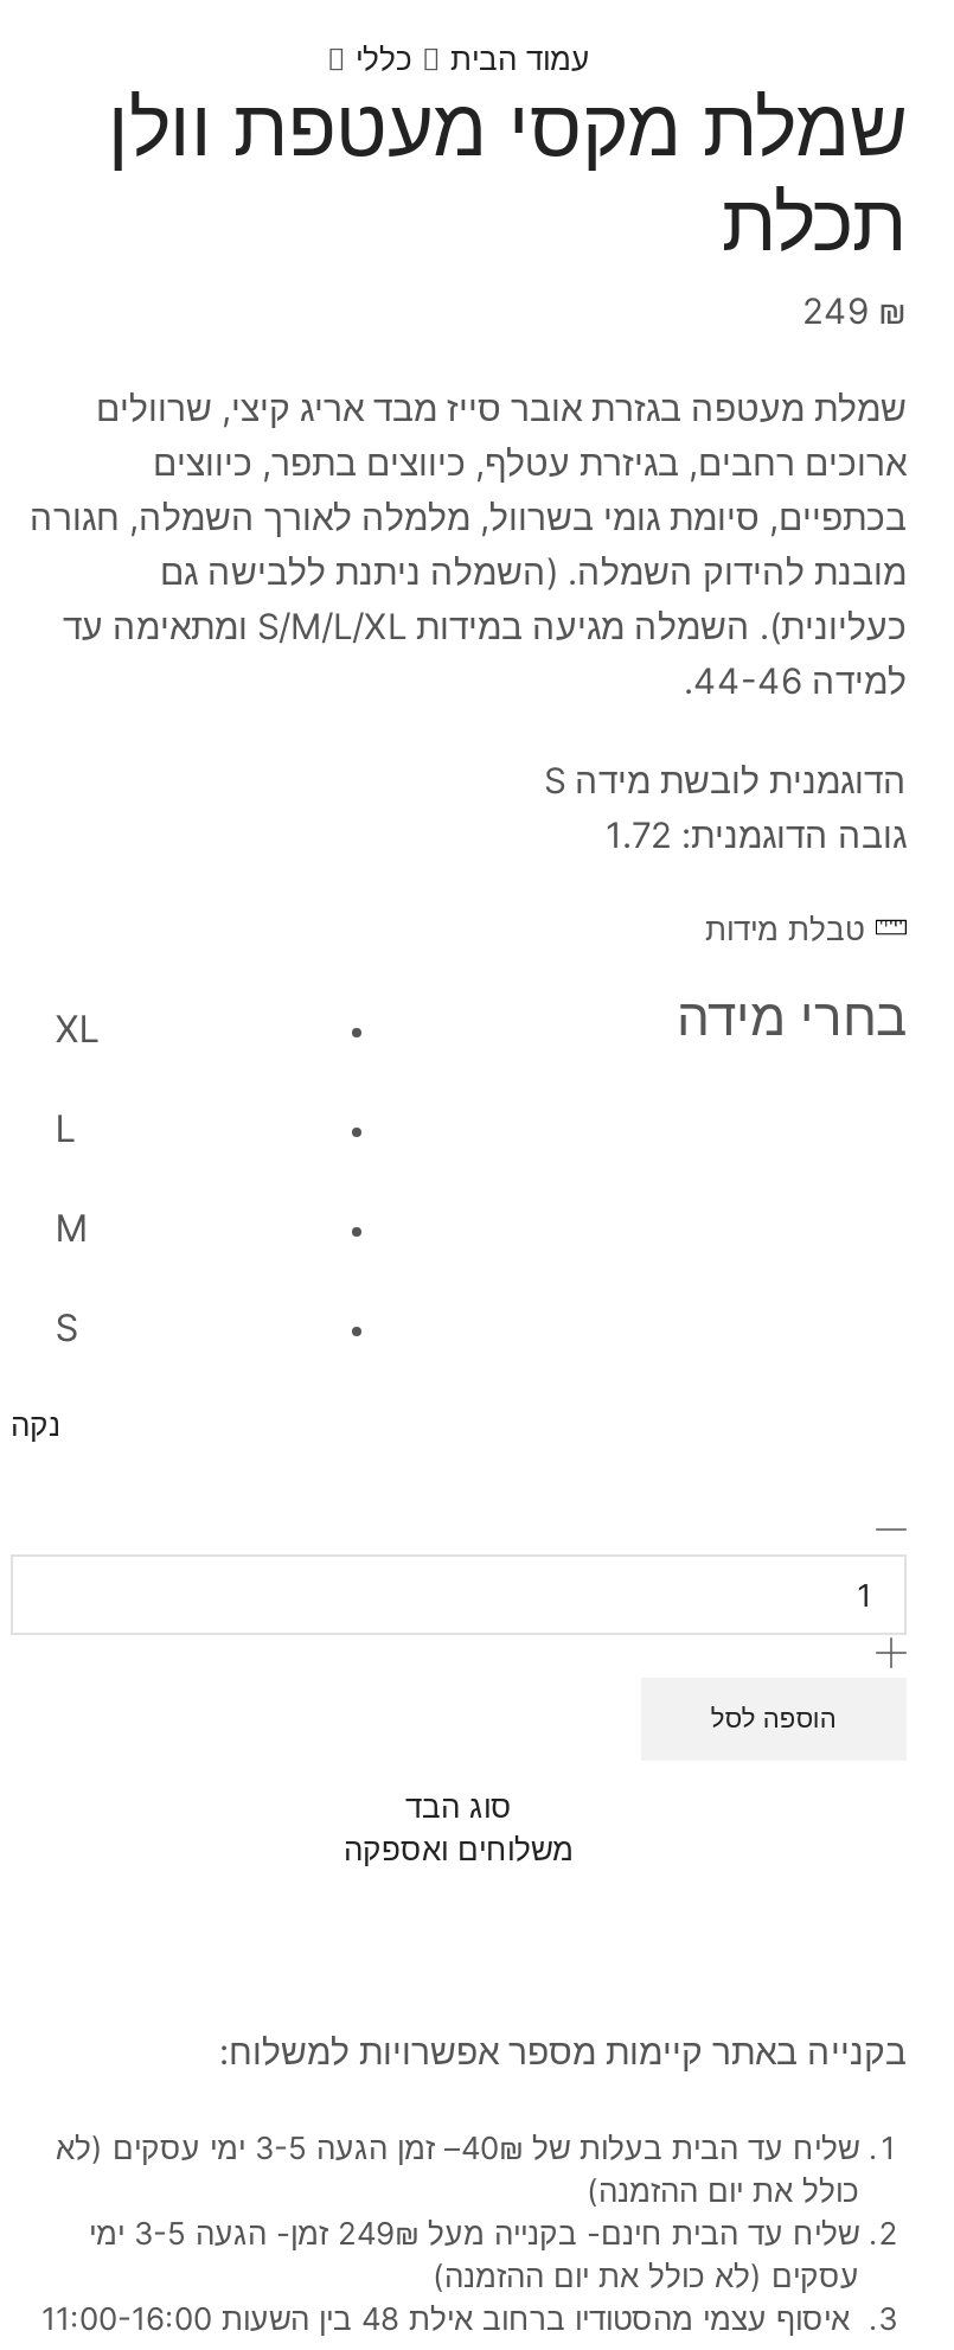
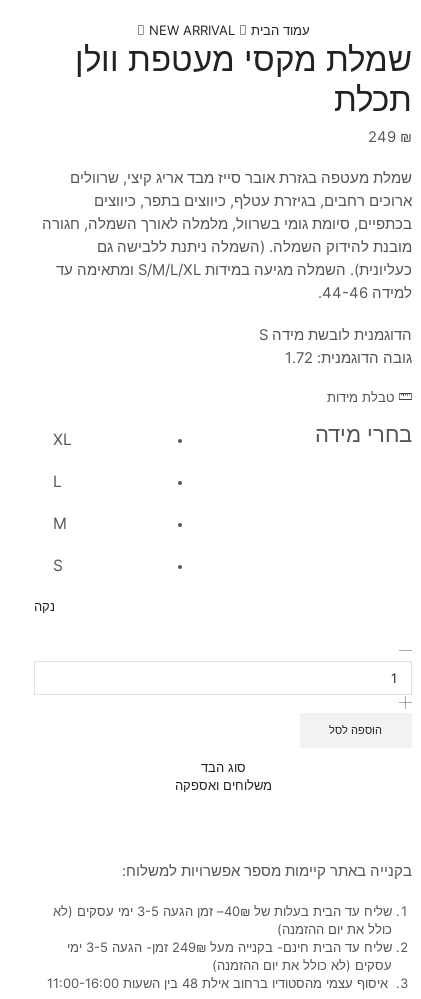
[356,39,412,77] כללי -> [148,22,234,38] NEW ARRIVAL

